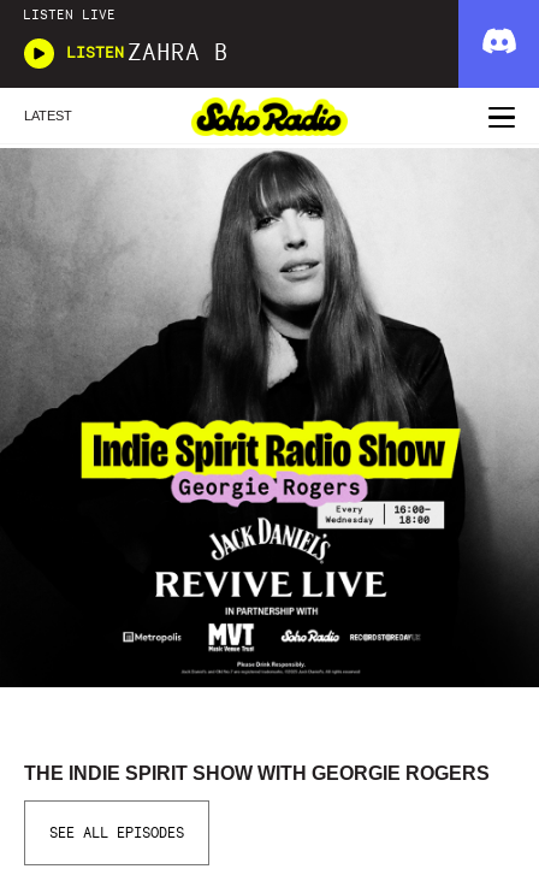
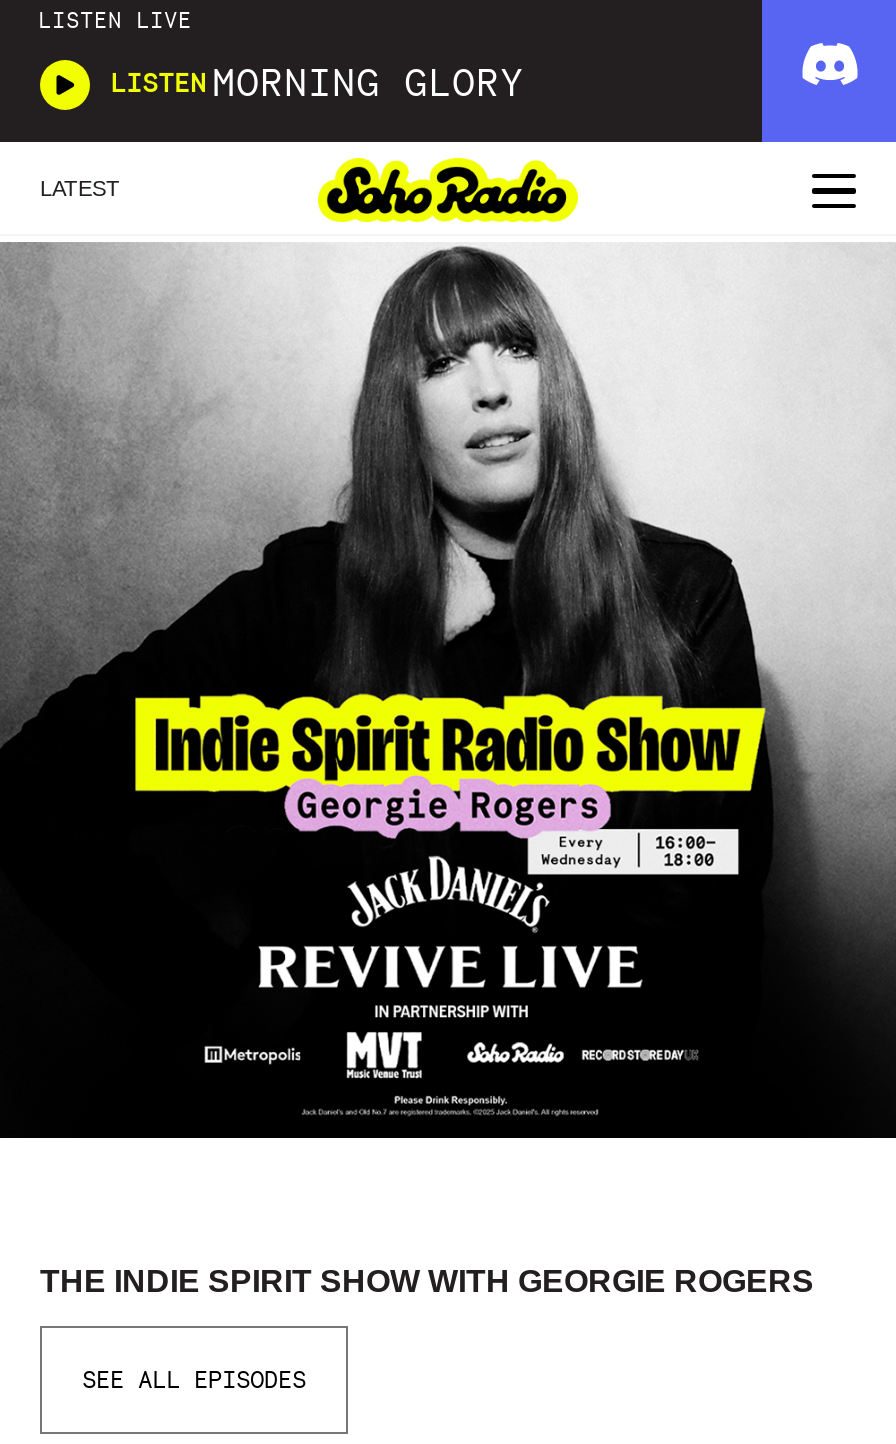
[66,42,229,65] LISTEN ZAHRA B -> [110,66,524,104] LISTEN MORNING GLORY

